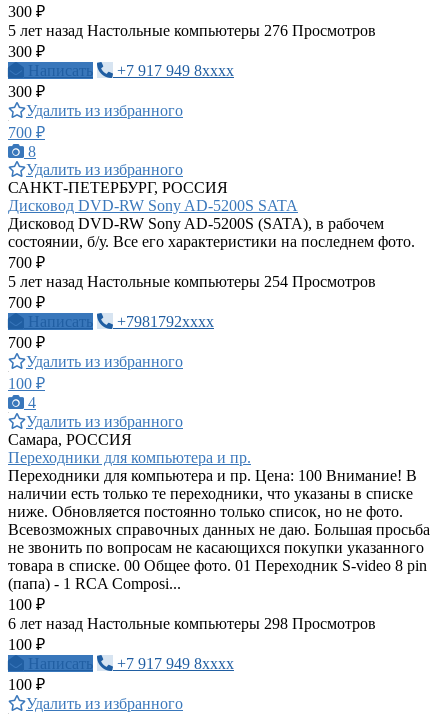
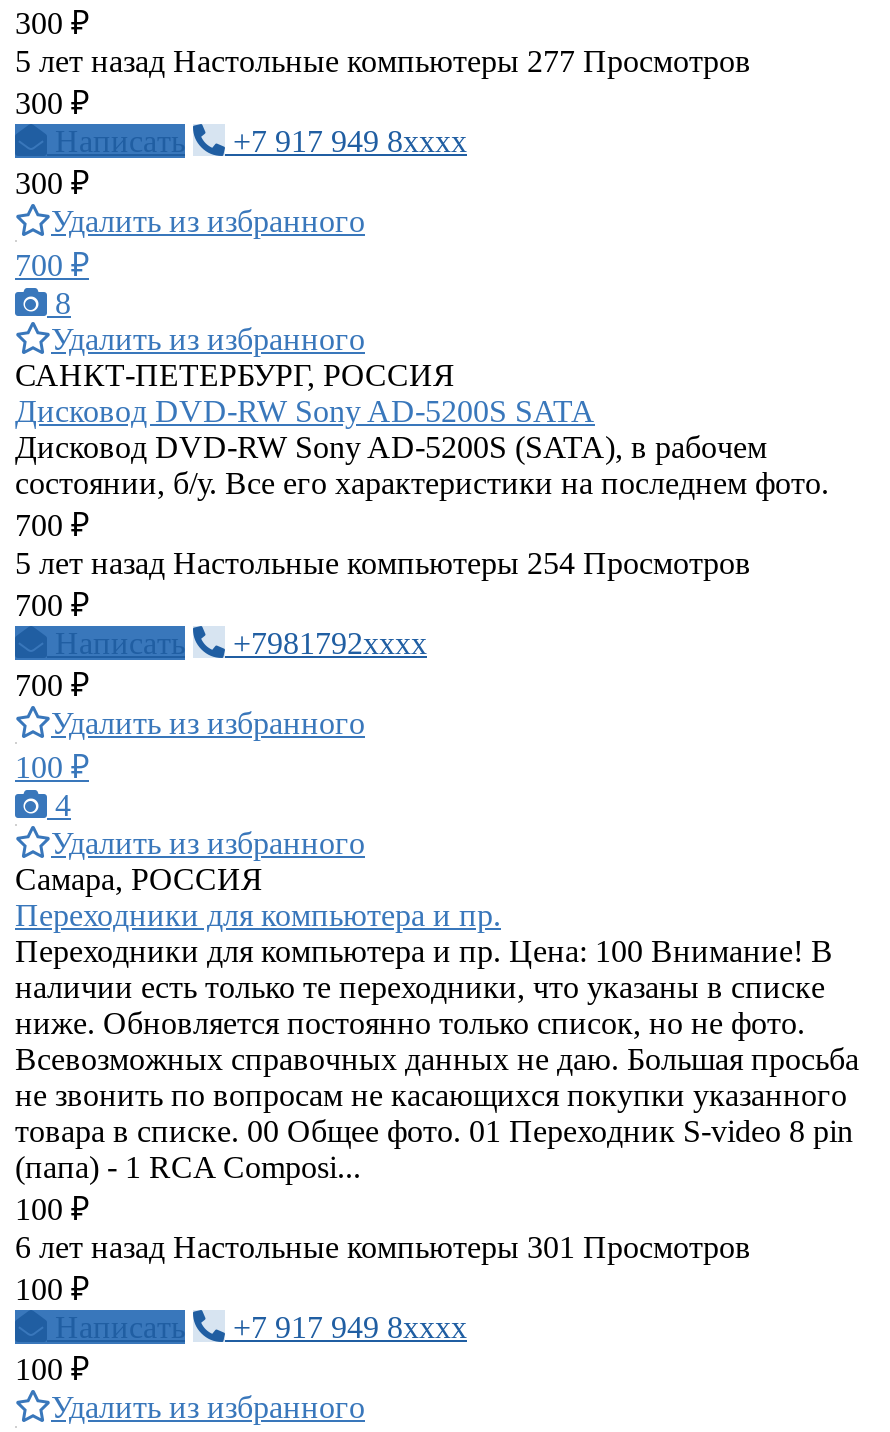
[8,22,376,39] 5 лет назад Настольные компьютеры 276 Просмотров -> [15,44,751,78] 5 лет назад Настольные компьютеры 277 Просмотров
[8,615,376,632] 6 лет назад Настольные компьютеры 298 Просмотров -> [15,1230,751,1264] 6 лет назад Настольные компьютеры 301 Просмотров

